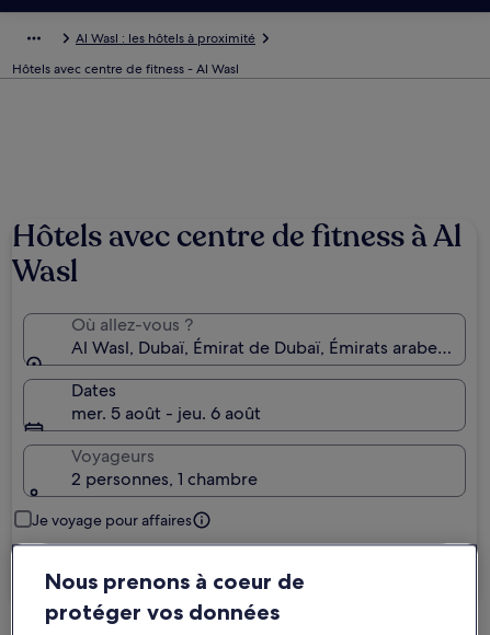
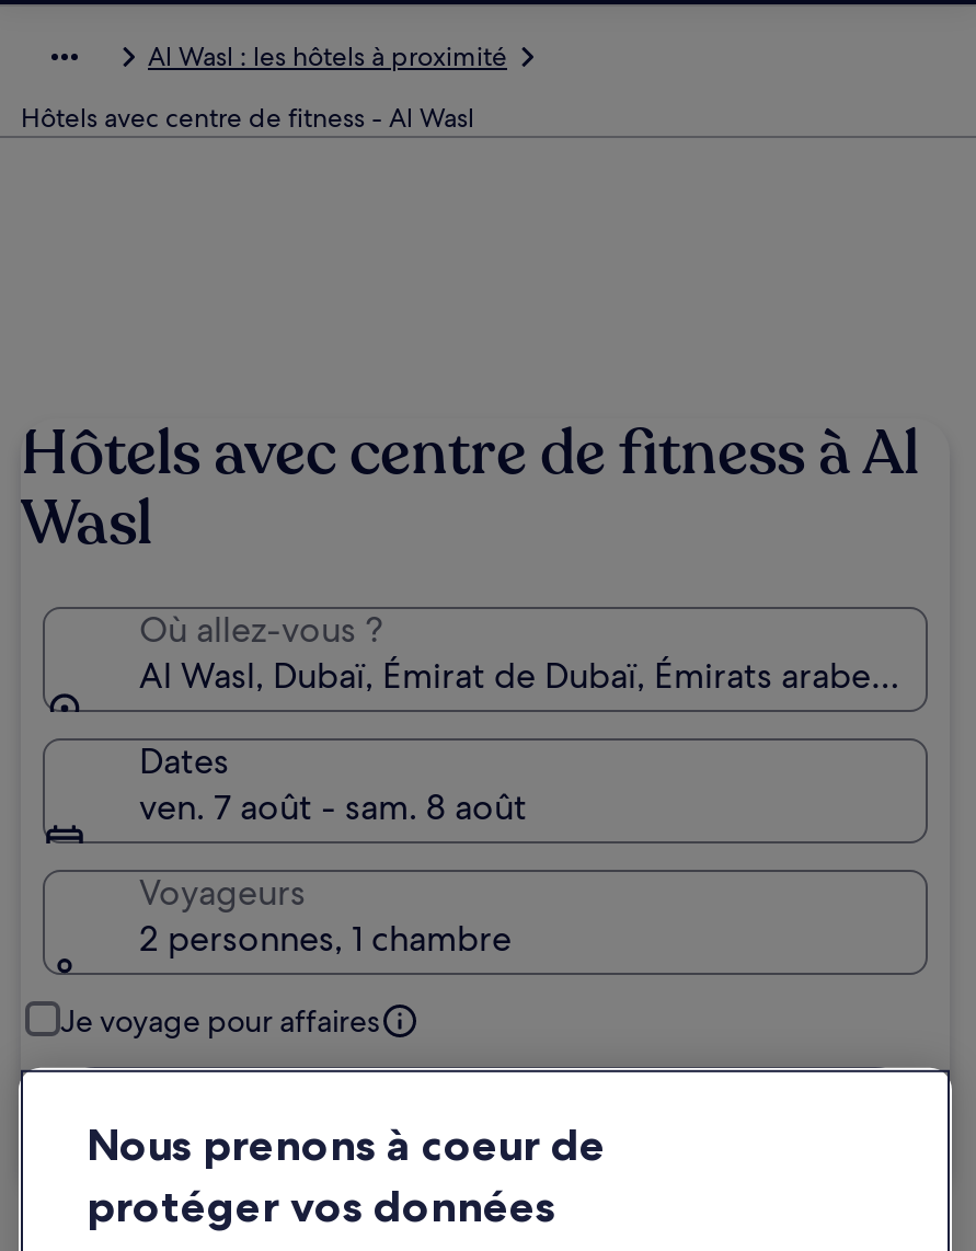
[71,402,261,425] mer. 5 août - jeu. 6 août -> [139,784,527,830] ven. 7 août - sam. 8 août

